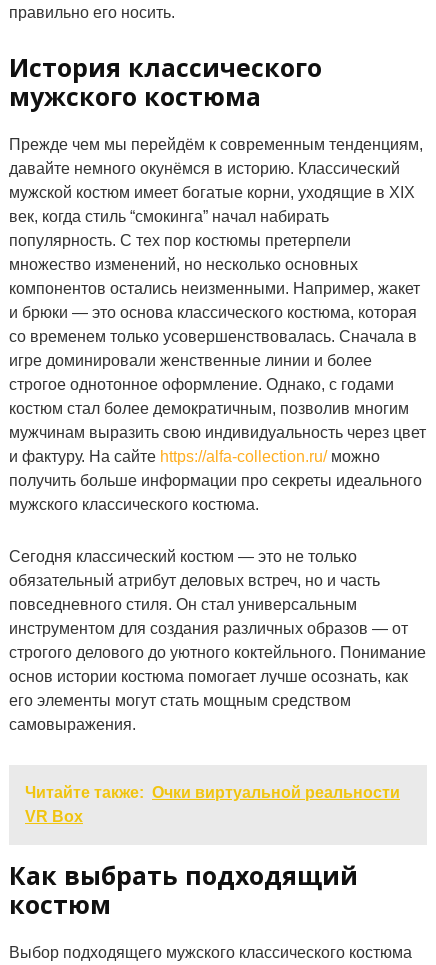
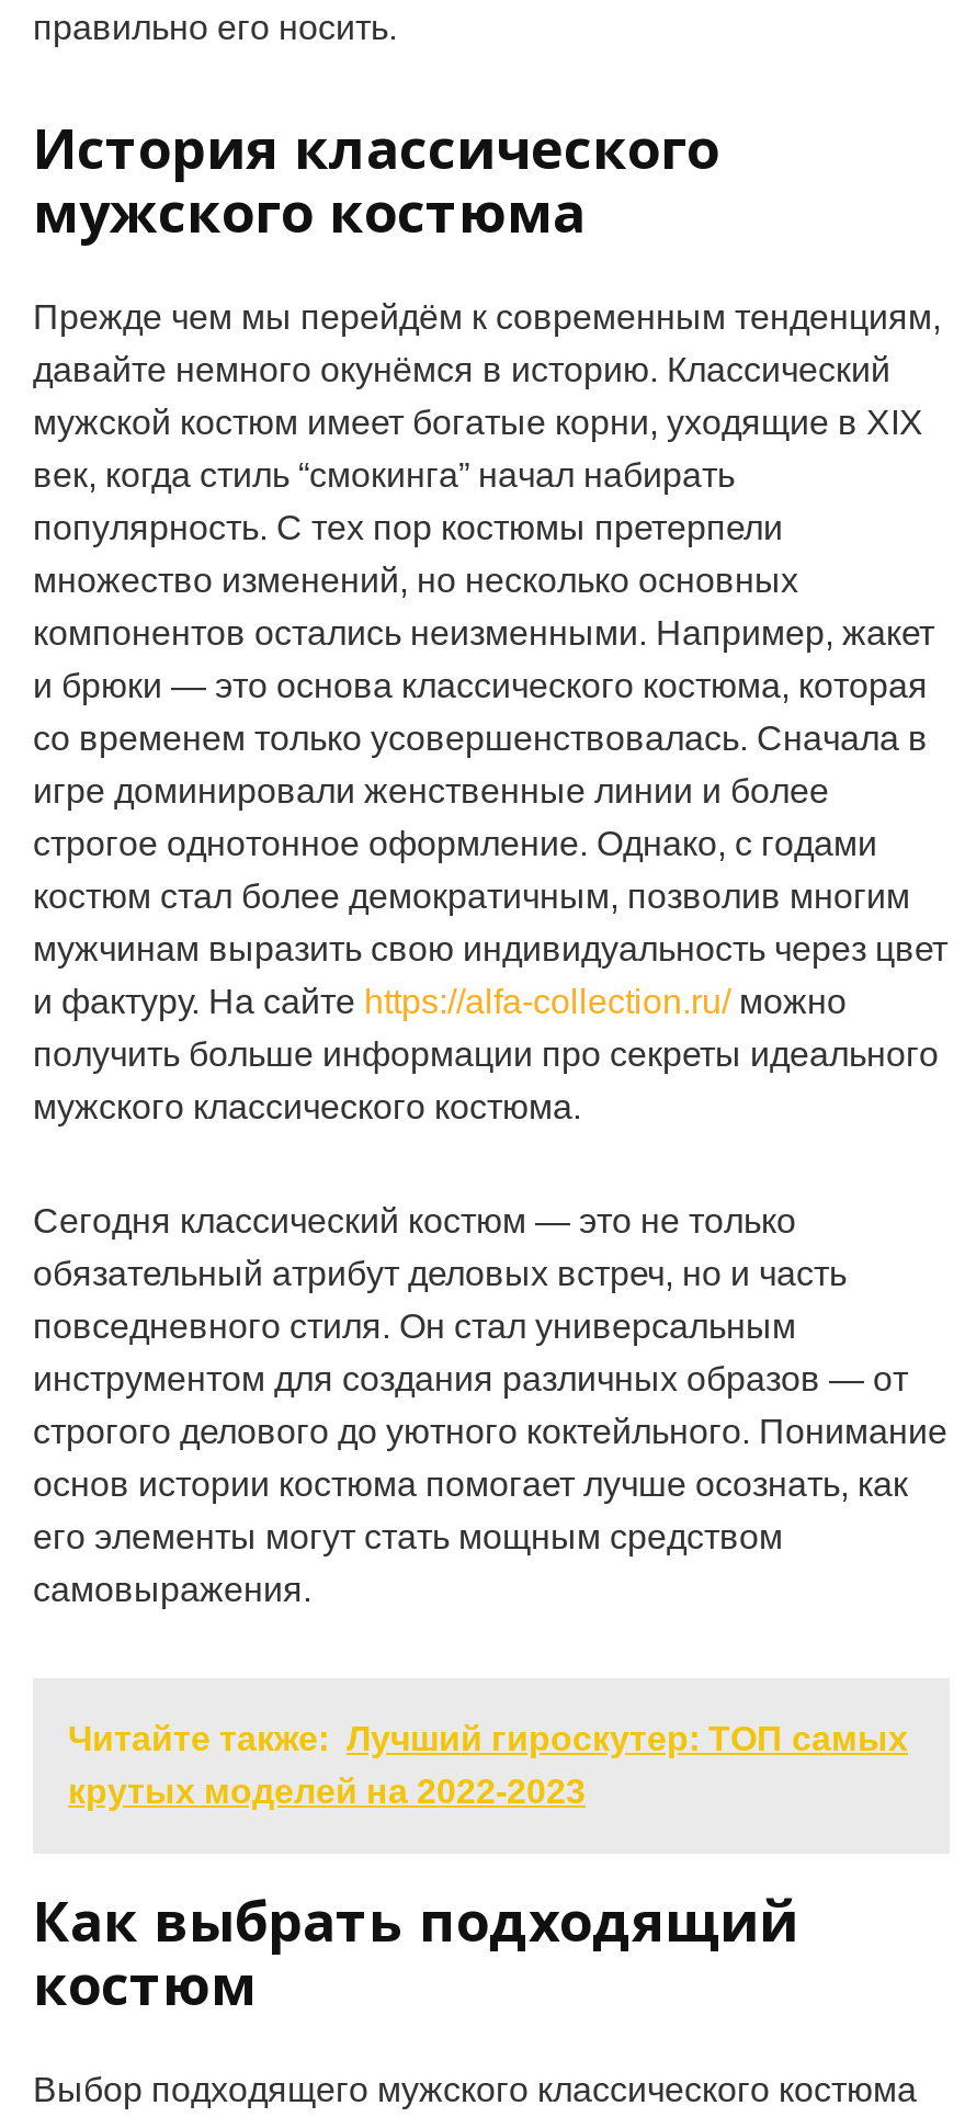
[25,784,400,825] Читайте также: Очки виртуальной реальности | VR Box -> [68,1721,908,1811] Читайте также: Лучший гироскутер: ТОП самых | крутых моделей на 2022-2023

